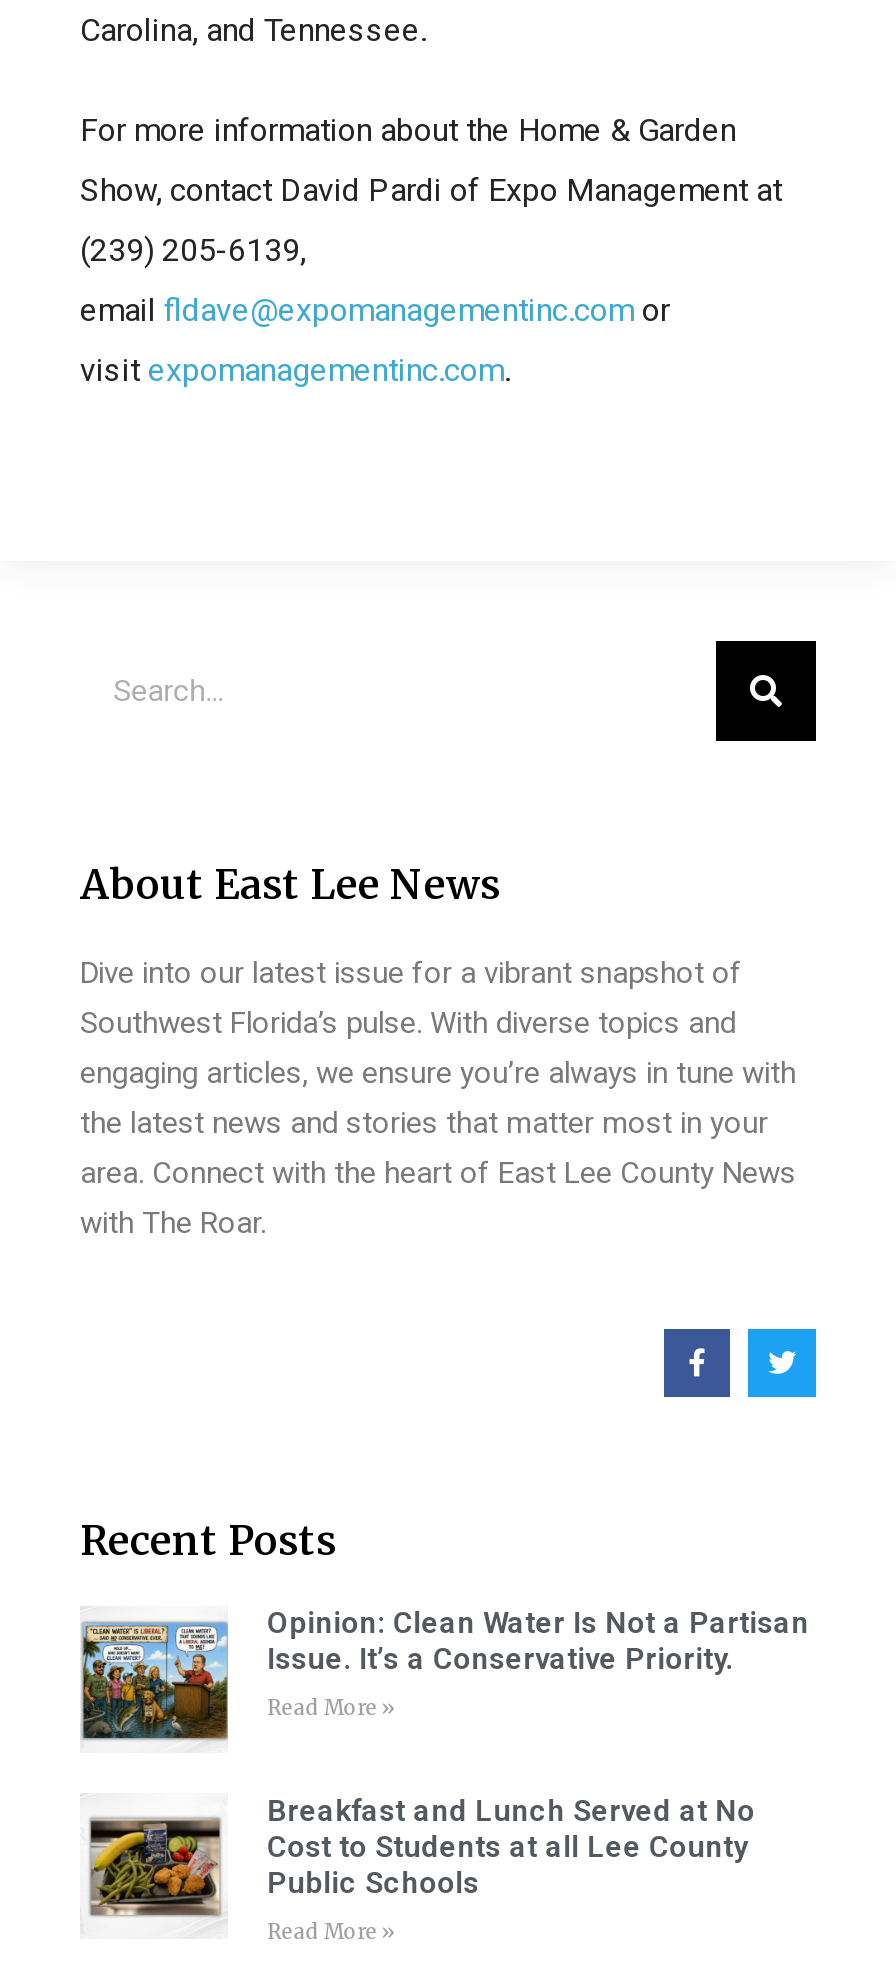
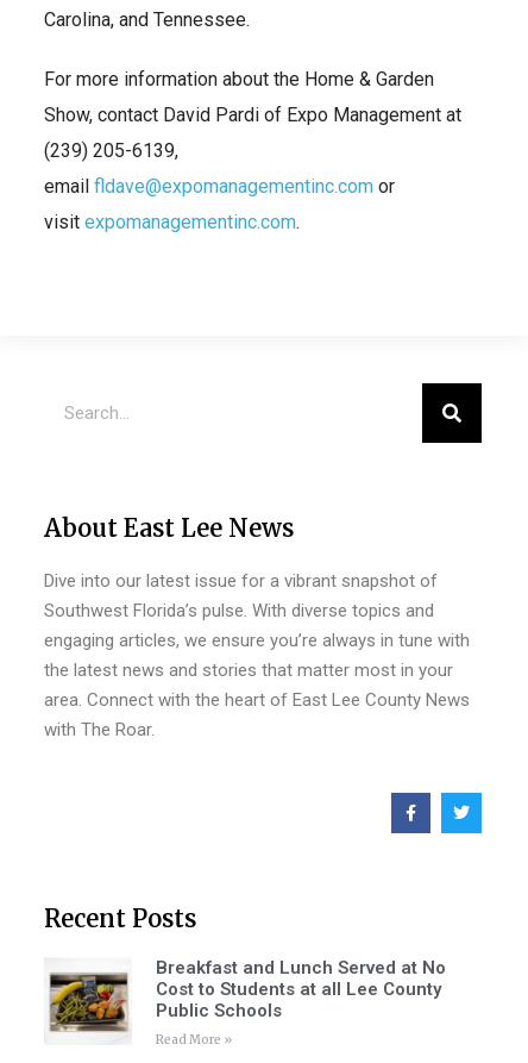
[80,1605,809,1741] [image] | Opinion: Clean Water Is Not a Partisan | Issue. It’s a Conservative Priority. | Read More » -> none

